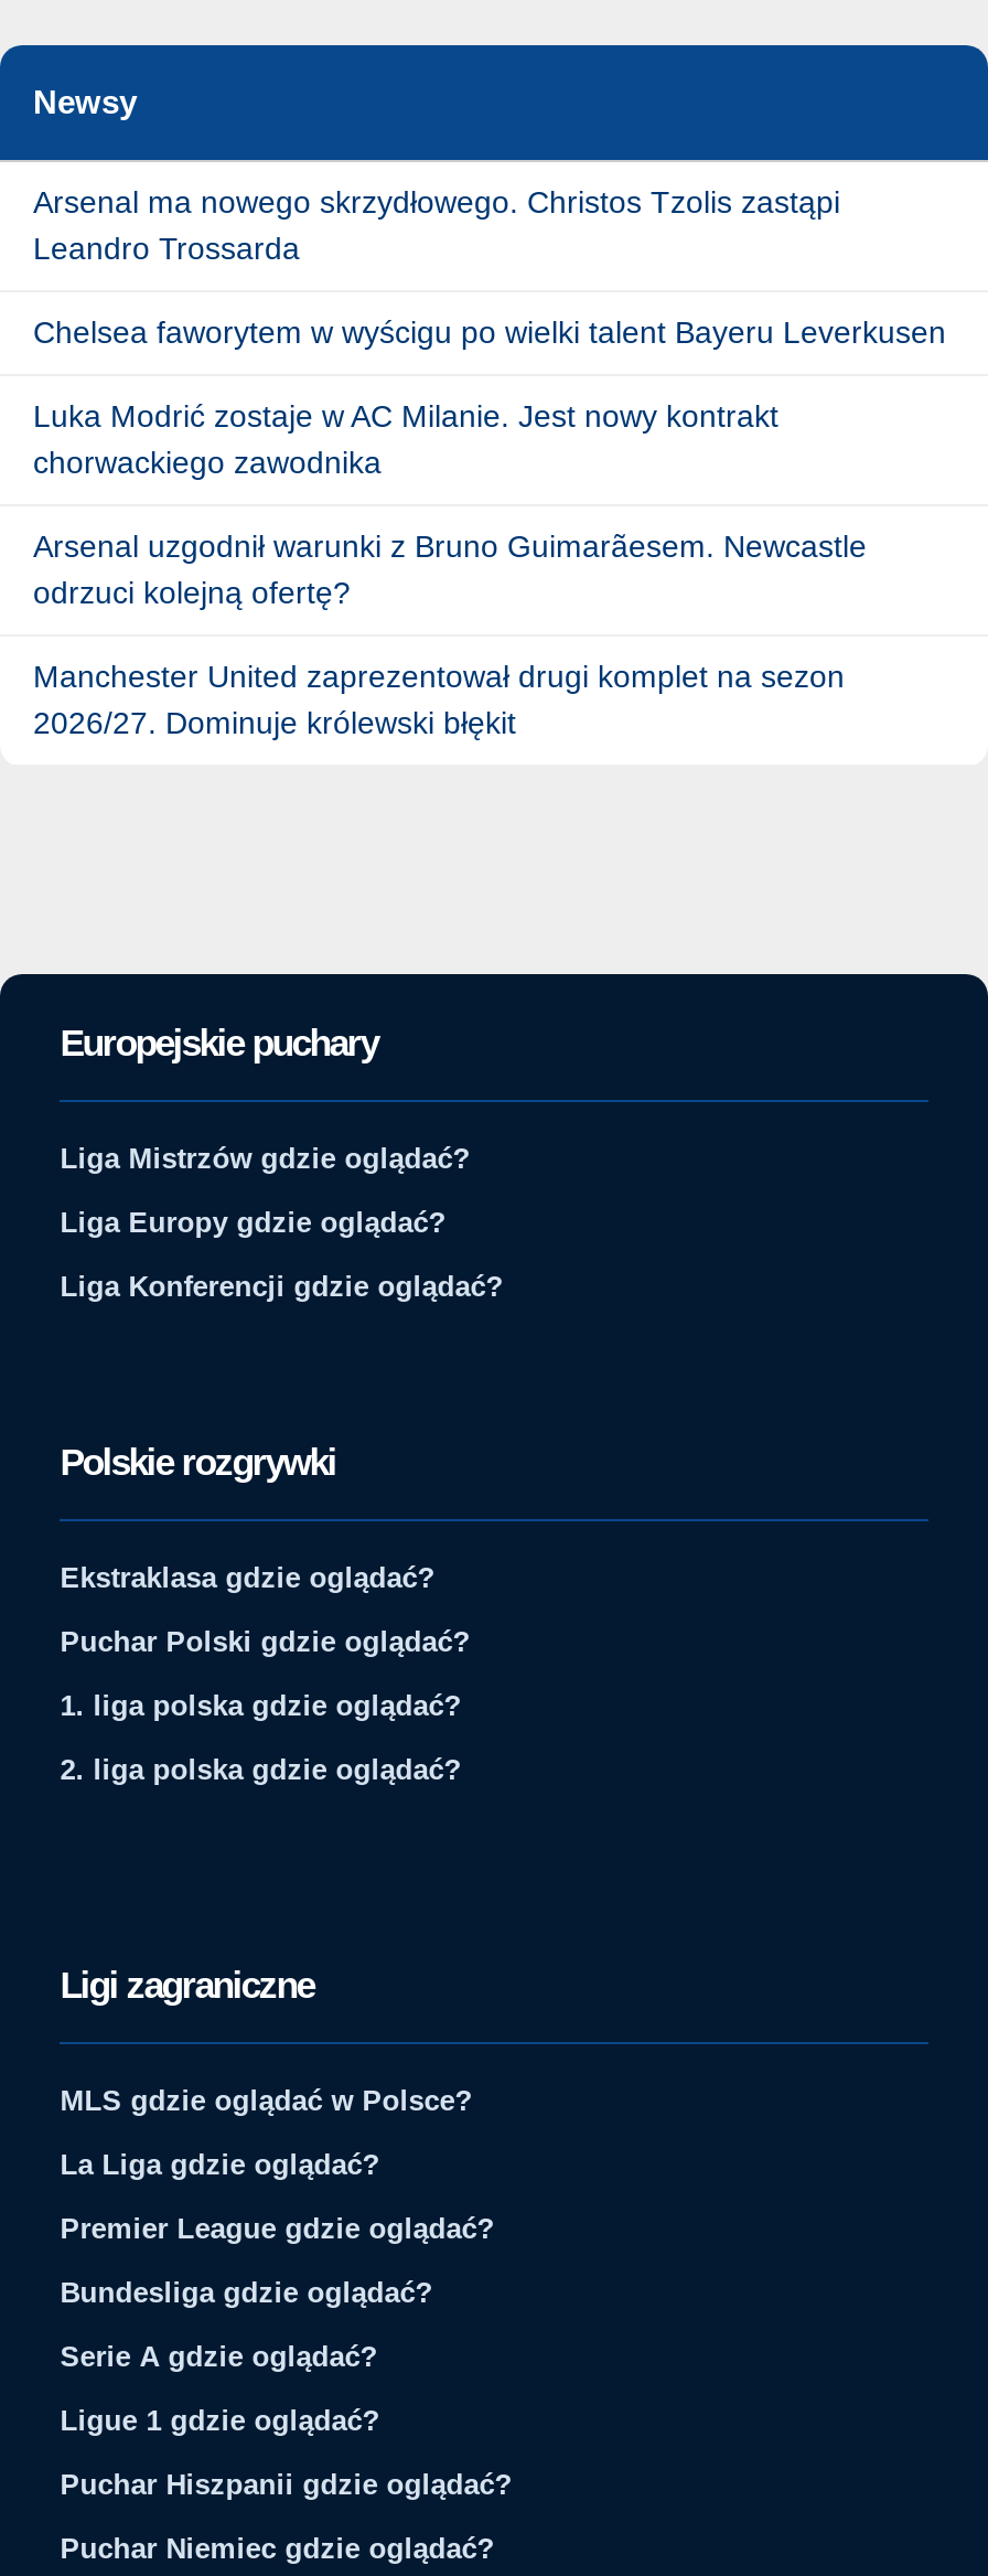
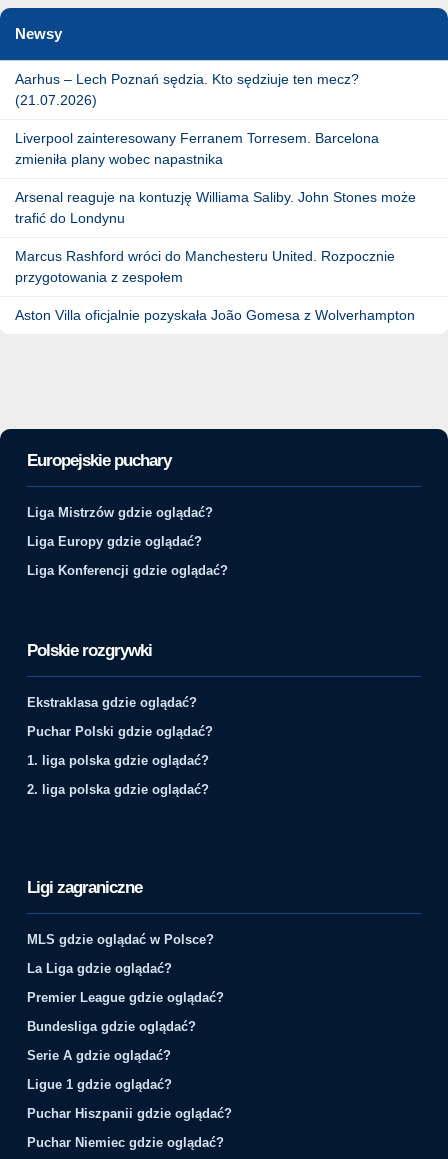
[33,184,840,265] Arsenal ma nowego skrzydłowego. Christos Tzolis zastąpi | Leandro Trossarda -> [15,71,359,108] Aarhus – Lech Poznań sędzia. Kto sędziuje ten mecz? | (21.07.2026)
[33,314,946,349] Chelsea faworytem w wyścigu po wielki talent Bayeru Leverkusen -> [15,130,379,167] Liverpool zainteresowany Ferranem Torresem. Barcelona | zmieniła plany wobec napastnika
[33,398,778,479] Luka Modrić zostaje w AC Milanie. Jest nowy kontrakt | chorwackiego zawodnika -> [15,189,416,226] Arsenal reaguje na kontuzję Williama Saliby. John Stones może | trafić do Londynu
[33,528,867,610] Arsenal uzgodnił warunki z Bruno Guimarãesem. Newcastle | odrzuci kolejną ofertę? -> [15,248,395,285] Marcus Rashford wróci do Manchesteru United. Rozpocznie | przygotowania z zespołem
[33,658,845,740] Manchester United zaprezentował drugi komplet na sezon | 2026/27. Dominuje królewski błękit -> [15,307,415,323] Aston Villa oficjalnie pozyskała João Gomesa z Wolverhampton

